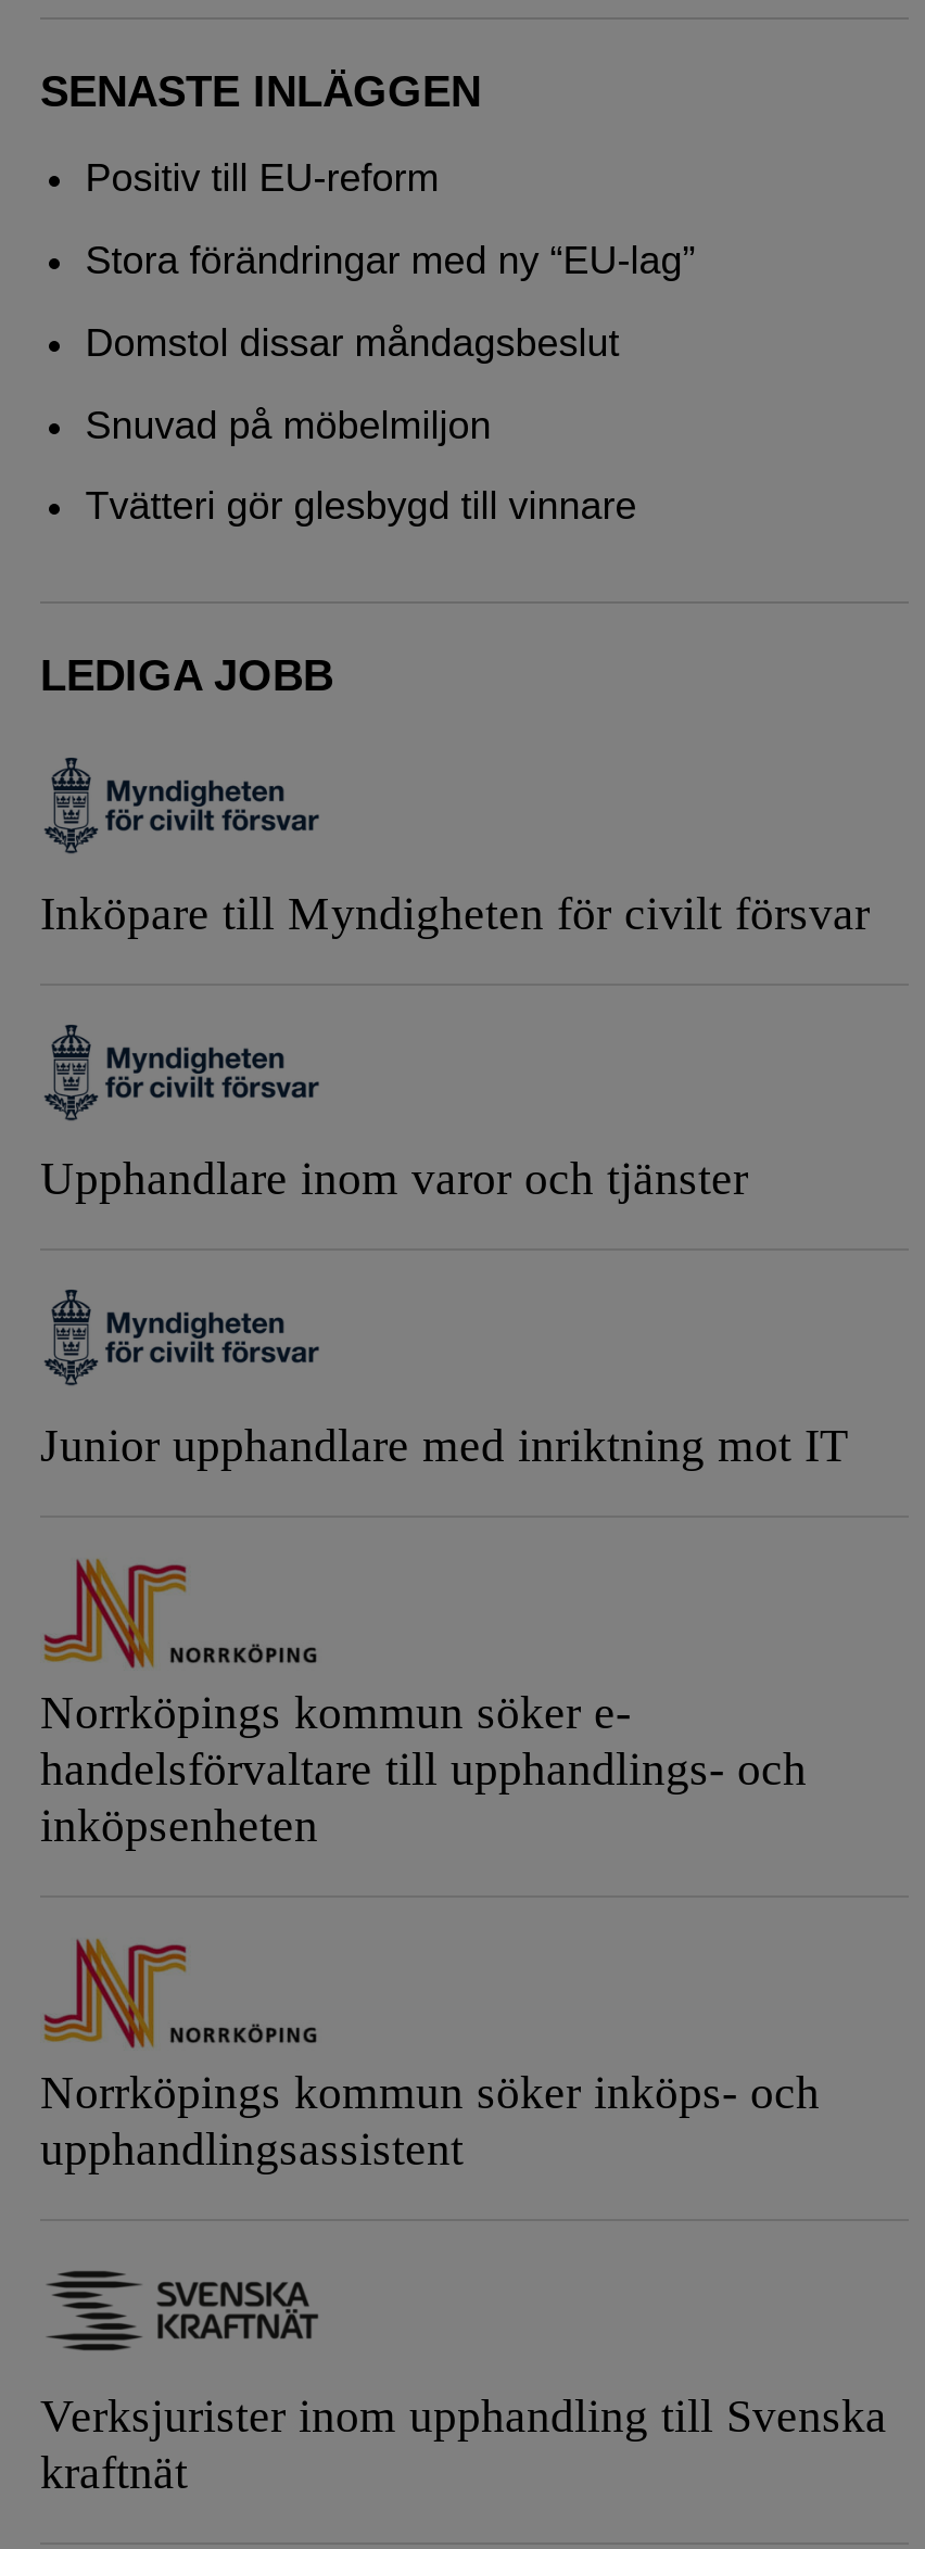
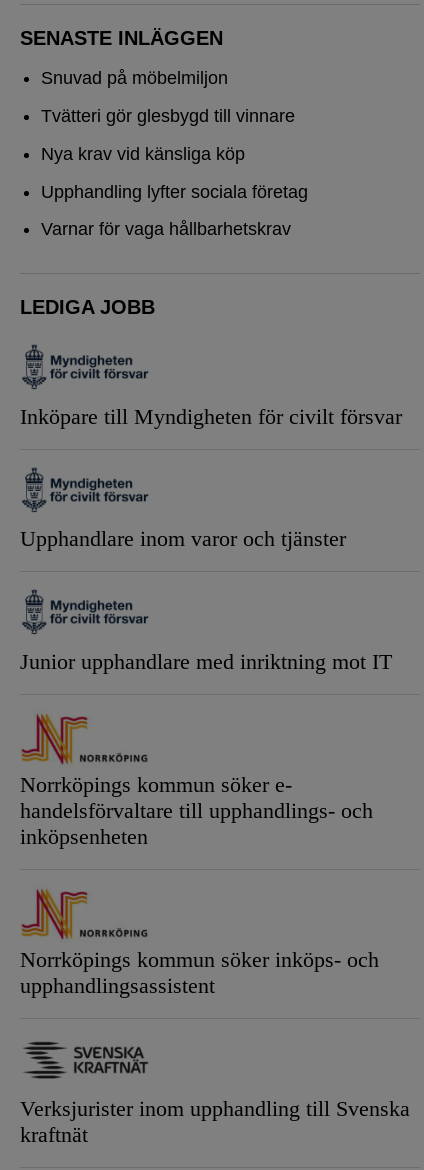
[85,157,695,365] Positiv till EU-reform | Stora förändringar med ny “EU-lag” | Domstol dissar måndagsbeslut -> none
moved [85,403,637,529] -> [41,68,295,126]: Snuvad på möbelmiljon | Tvätteri gör glesbygd till vinnare
none -> [41,144,308,239] Nya krav vid känsliga köp | Upphandling lyfter sociala företag | Varnar för vaga hållbarhetskrav

